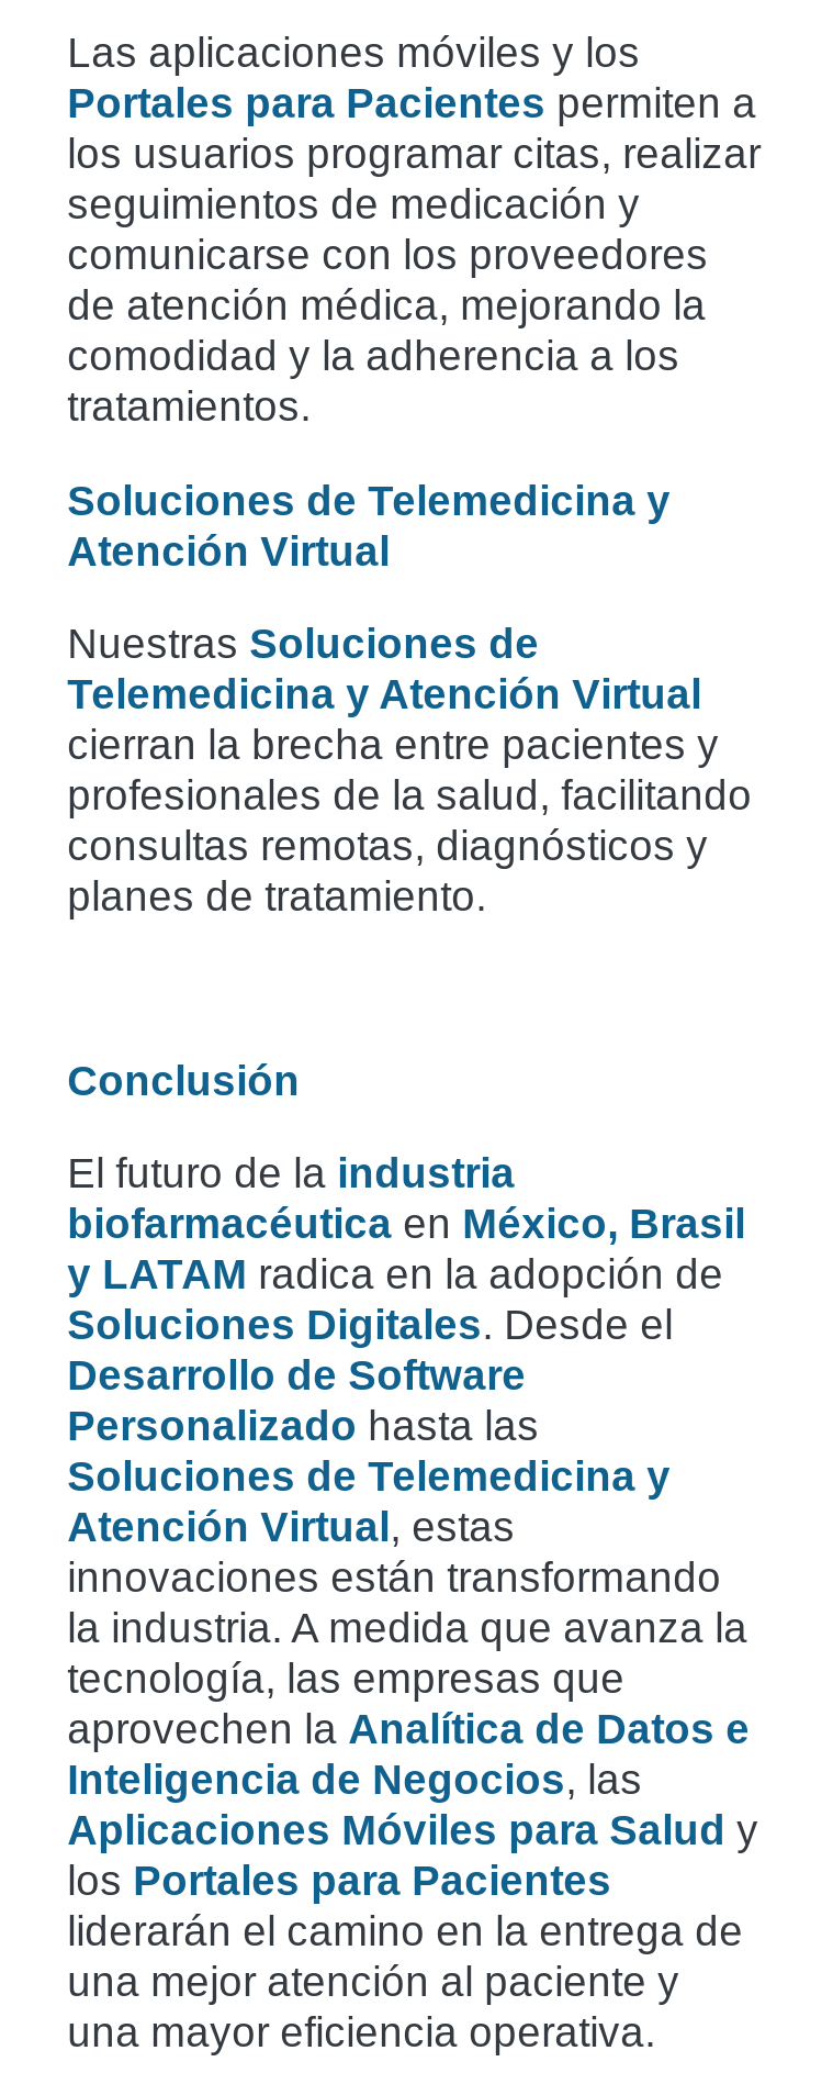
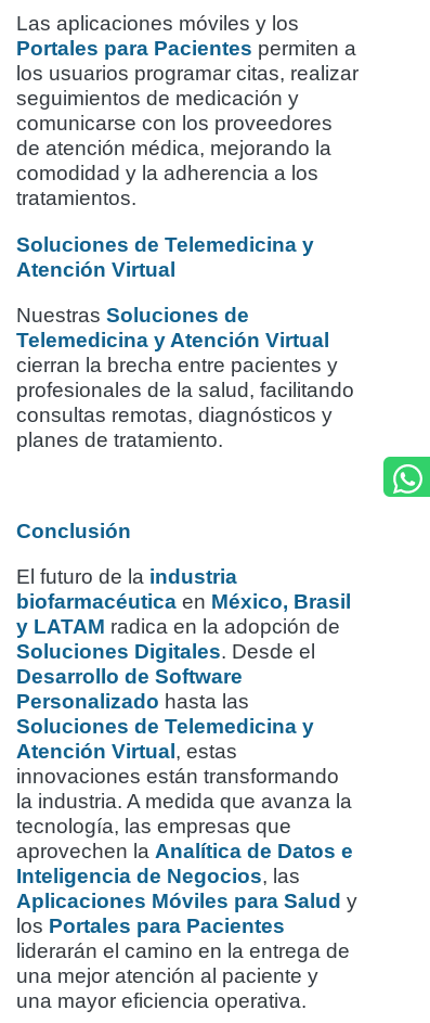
none -> [382,456,427,498] [image]

